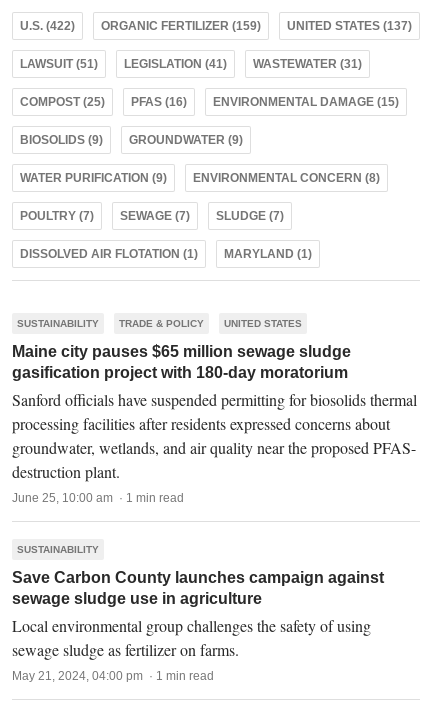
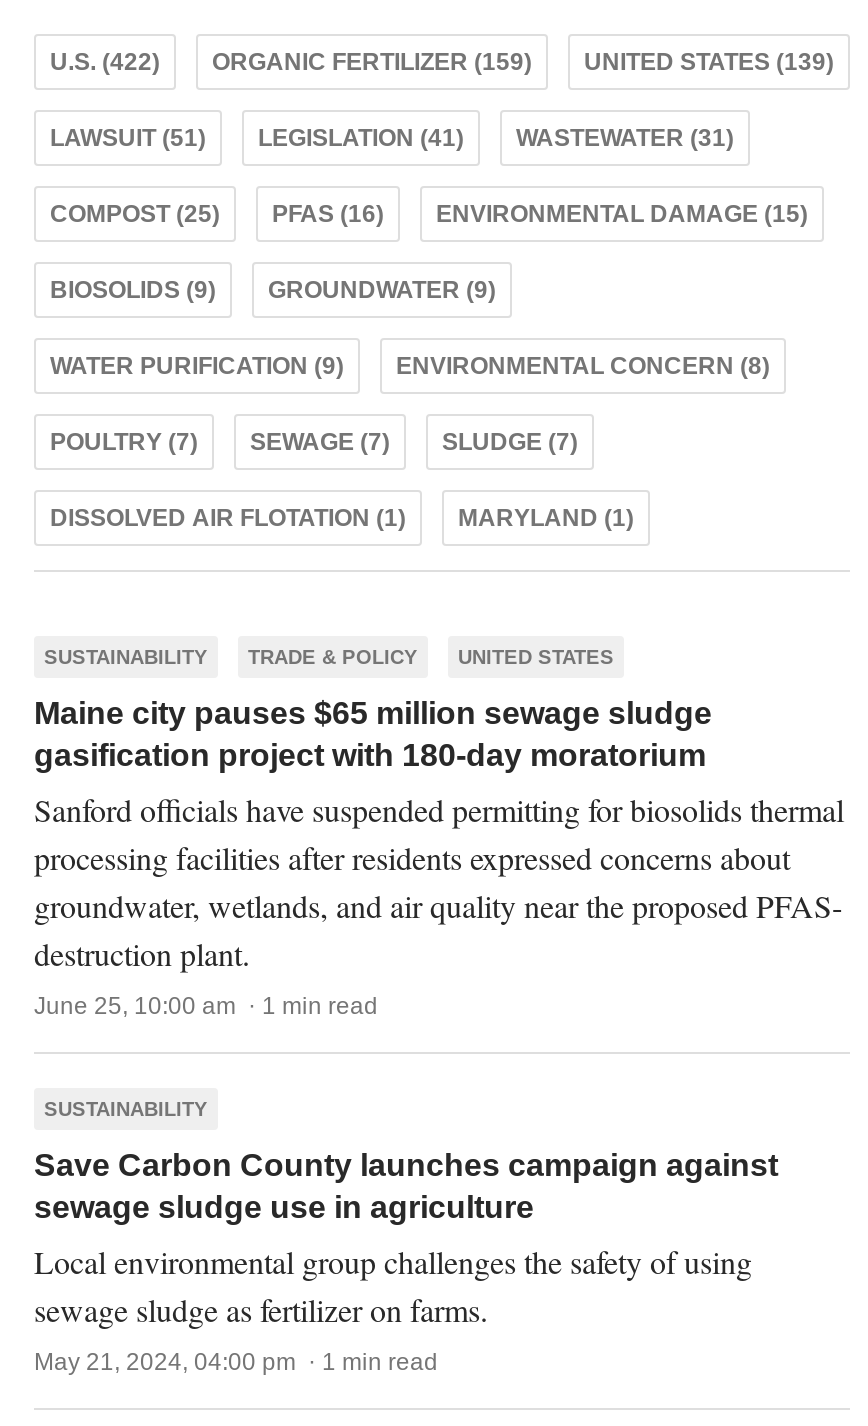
[287,19,412,33] UNITED STATES (137) -> [584,48,834,76] UNITED STATES (139)

